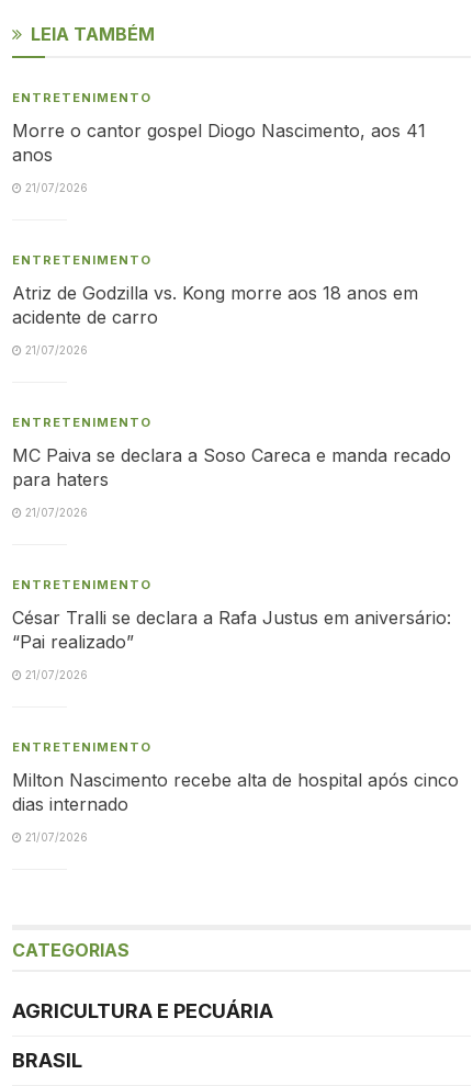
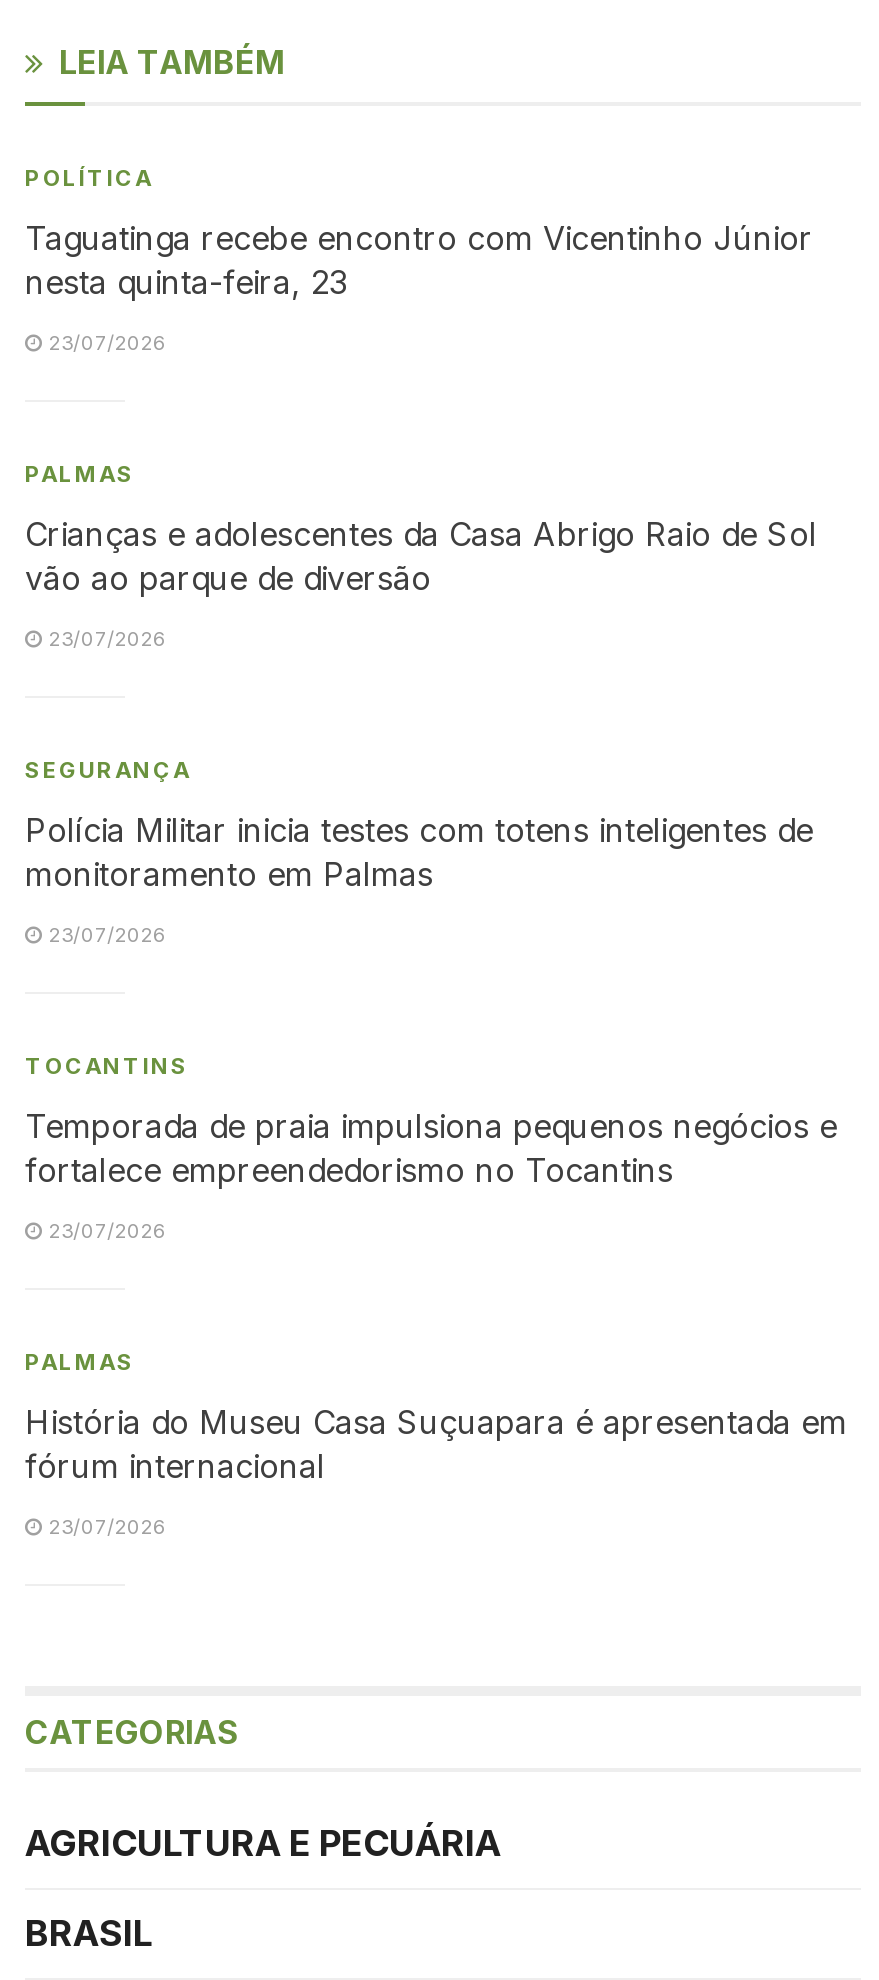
[12,89,151,105] ENTRETENIMENTO -> [25,163,153,191] POLÍTICA
[12,119,426,165] Morre o cantor gospel Diogo Nascimento, aos 41 | anos -> [25,217,813,301] Taguatinga recebe encontro com Vicentinho Júnior | nesta quinta-feira, 23
[22,180,88,194] 21/07/2026 -> [43,329,167,353] 23/07/2026
[12,252,151,267] ENTRETENIMENTO -> [25,459,135,487] PALMAS
[12,281,418,327] Atriz de Godzilla vs. Kong morre aos 18 anos em | acidente de carro -> [25,513,817,597] Crianças e adolescentes da Casa Abrigo Raio de Sol | vão ao parque de diversão
[22,343,88,356] 21/07/2026 -> [43,625,167,649] 23/07/2026
[12,414,151,429] ENTRETENIMENTO -> [25,755,191,783] SEGURANÇA
[12,444,451,490] MC Paiva se declara a Soso Careca e manda recado | para haters -> [25,809,813,893] Polícia Militar inicia testes com totens inteligentes de | monitoramento em Palmas
[22,505,88,518] 21/07/2026 -> [43,921,167,945] 23/07/2026
[12,576,151,592] ENTRETENIMENTO -> [25,1051,189,1079] TOCANTINS
[12,606,451,652] César Tralli se declara a Rafa Justus em aniversário: | “Pai realizado” -> [25,1105,837,1189] Temporada de praia impulsiona pequenos negócios e | fortalece empreendedorismo no Tocantins
[22,668,88,681] 21/07/2026 -> [43,1217,167,1241] 23/07/2026
[12,739,151,754] ENTRETENIMENTO -> [25,1347,135,1375] PALMAS
[12,768,459,814] Milton Nascimento recebe alta de hospital após cinco | dias internado -> [25,1401,847,1485] História do Museu Casa Suçuapara é apresentada em | fórum internacional
[22,830,88,843] 21/07/2026 -> [43,1513,167,1537] 23/07/2026

